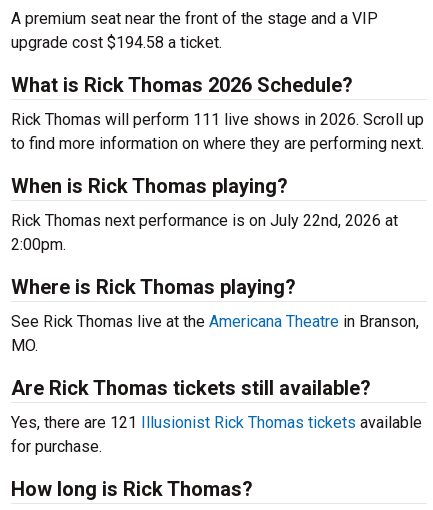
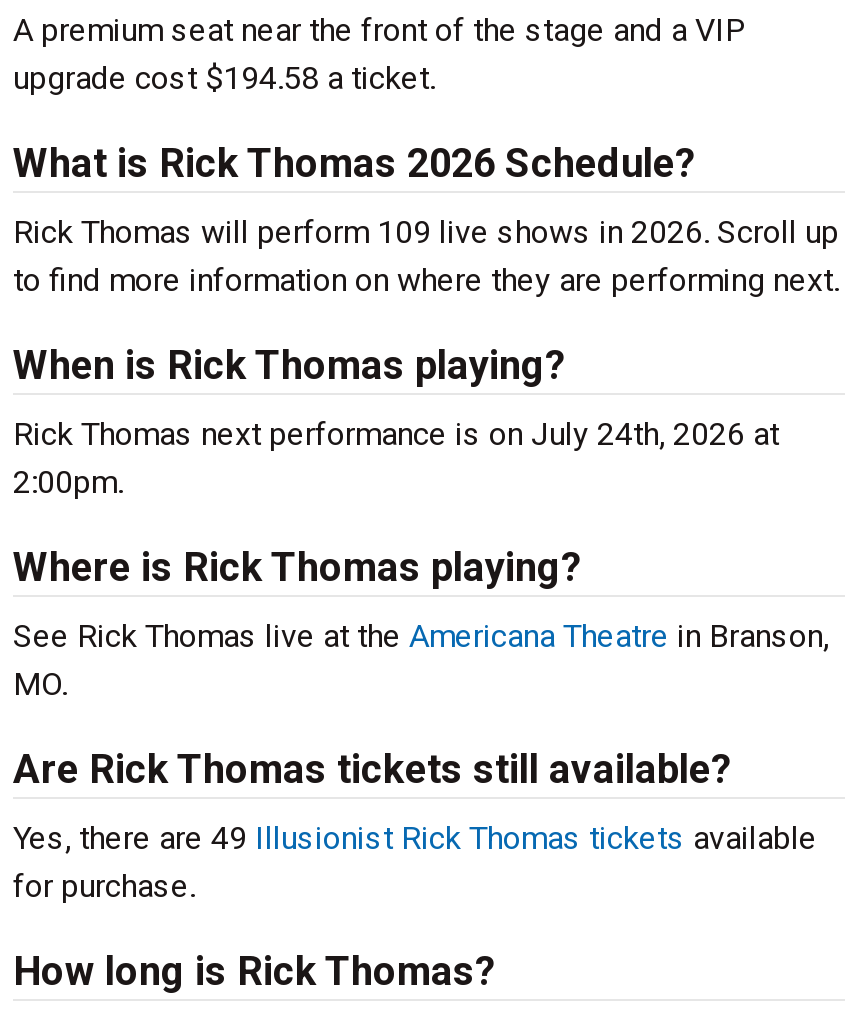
[11,110,424,129] Rick Thomas will perform 111 live shows in 2026. Scroll up -> [13,213,839,251] Rick Thomas will perform 109 live shows in 2026. Scroll up
[11,211,398,230] Rick Thomas next performance is on July 22nd, 2026 at -> [13,415,779,453] Rick Thomas next performance is on July 24th, 2026 at
[11,413,422,432] Yes, there are 121 Illusionist Rick Thomas tickets available -> [13,819,817,857] Yes, there are 49 Illusionist Rick Thomas tickets available

